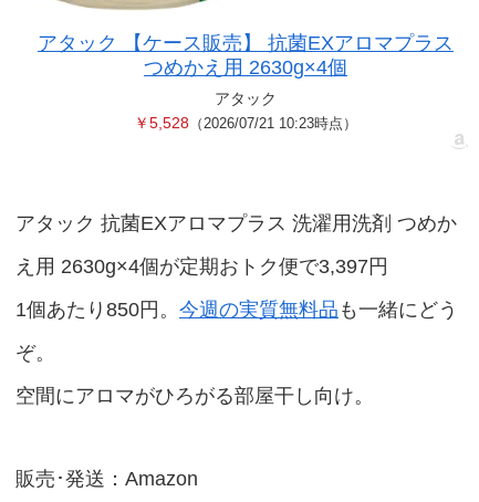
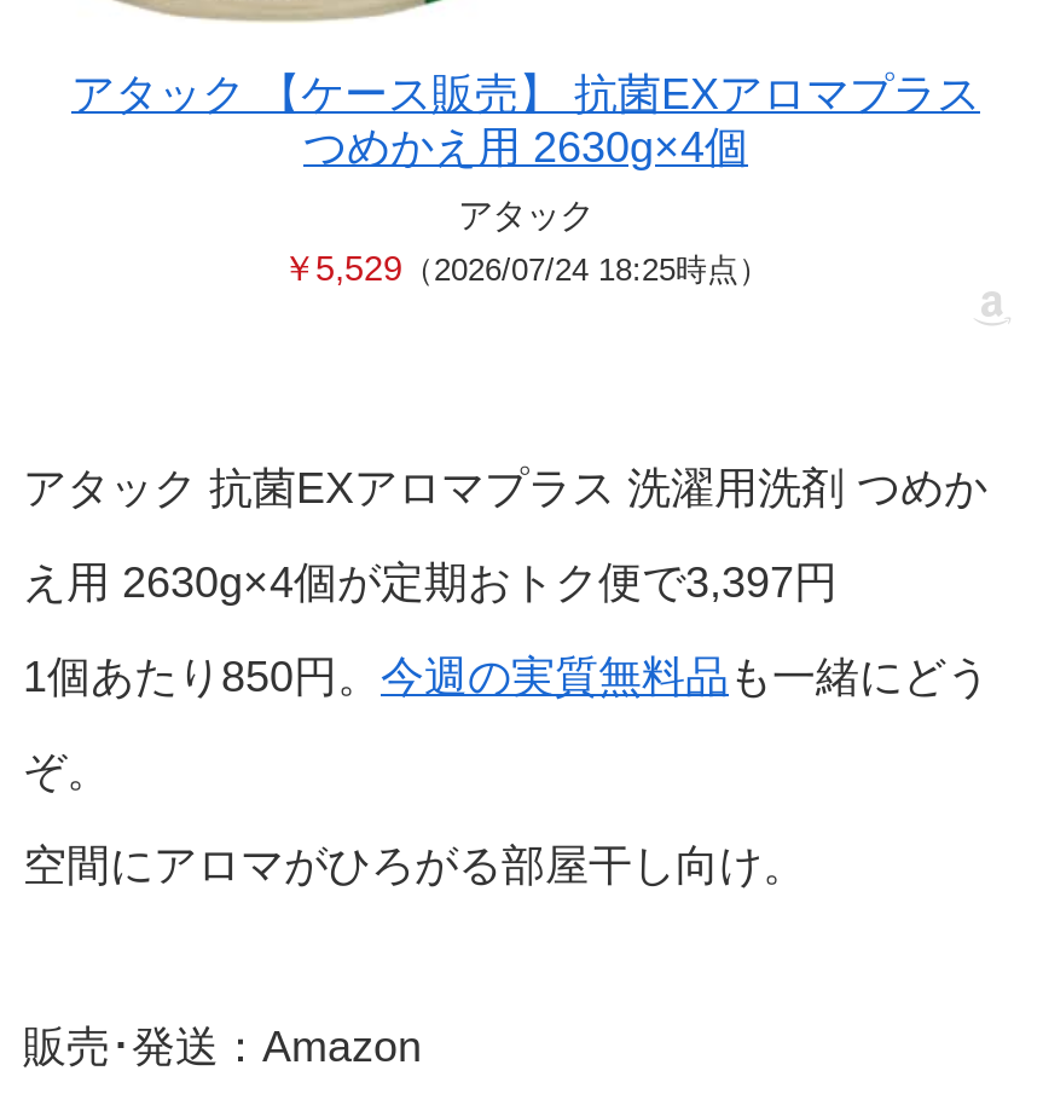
[134,114,357,131] ￥5,528（2026/07/21 10:23時点） -> [282,248,770,287] ￥5,529（2026/07/24 18:25時点）

